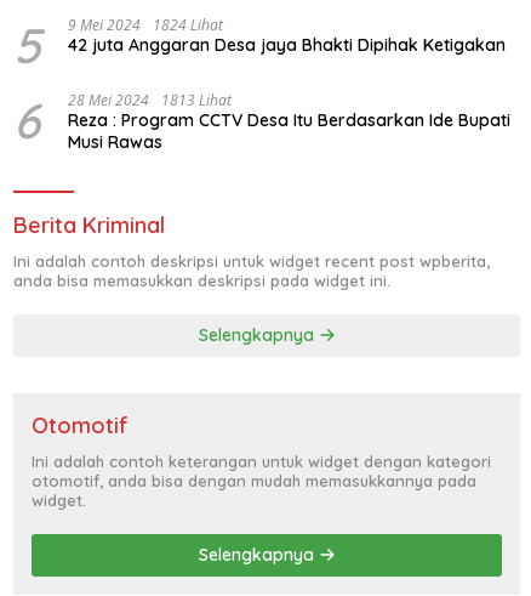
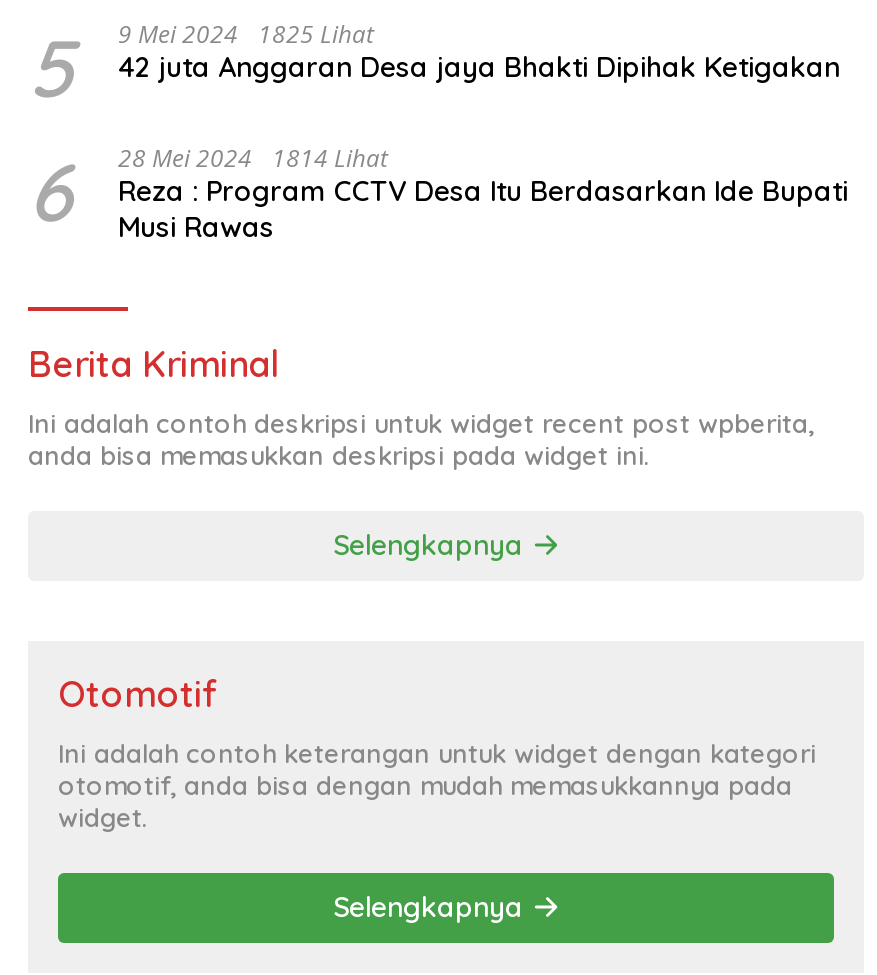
[13,14,515,75] 5 9 Mei 2024 1824 Lihat 42 juta Anggaran Desa jaya Bhakti Dipihak Ketigakan -> [28,17,856,117] 5 9 Mei 2024 1825 Lihat 42 juta Anggaran Desa jaya Bhakti Dipihak Ketigakan
[13,90,510,153] 6 28 Mei 2024 1813 Lihat Reza : Program CCTV Desa Itu Berdasarkan Ide Bupati Musi Rawas -> [28,141,848,245] 6 28 Mei 2024 1814 Lihat Reza : Program CCTV Desa Itu Berdasarkan Ide Bupati Musi Rawas

